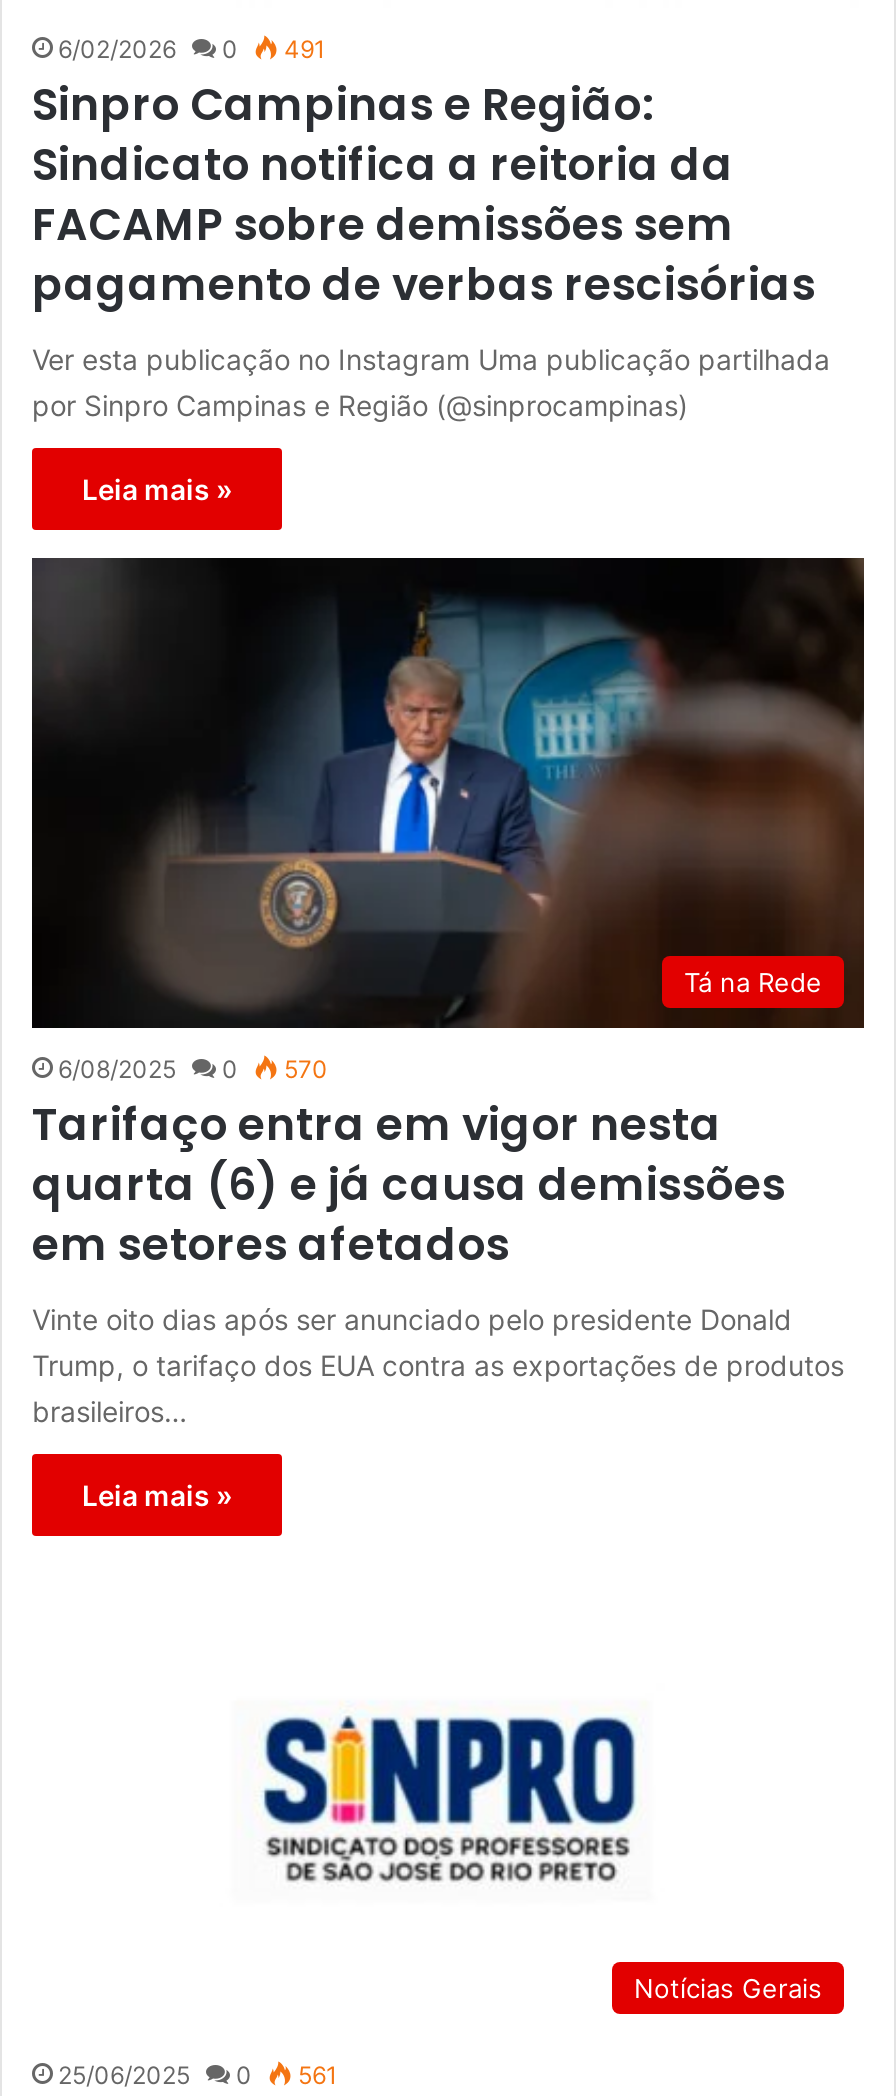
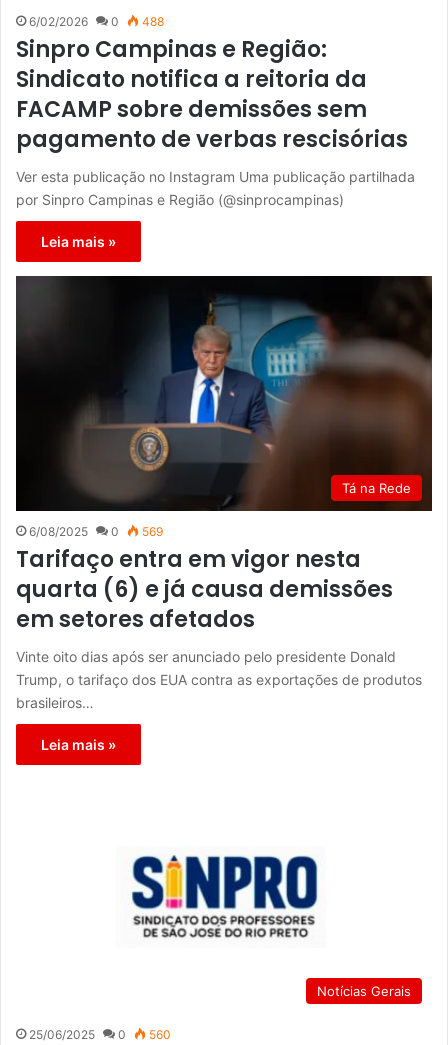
[58,35,326,65] 6/02/2026 0 491 -> [29,14,164,29] 6/02/2026 0 488
[58,1054,328,1084] 6/08/2025 0 570 -> [29,524,163,539] 6/08/2025 0 569
[58,2059,338,2089] 25/06/2025 0 561 -> [29,1027,171,1042] 25/06/2025 0 560

